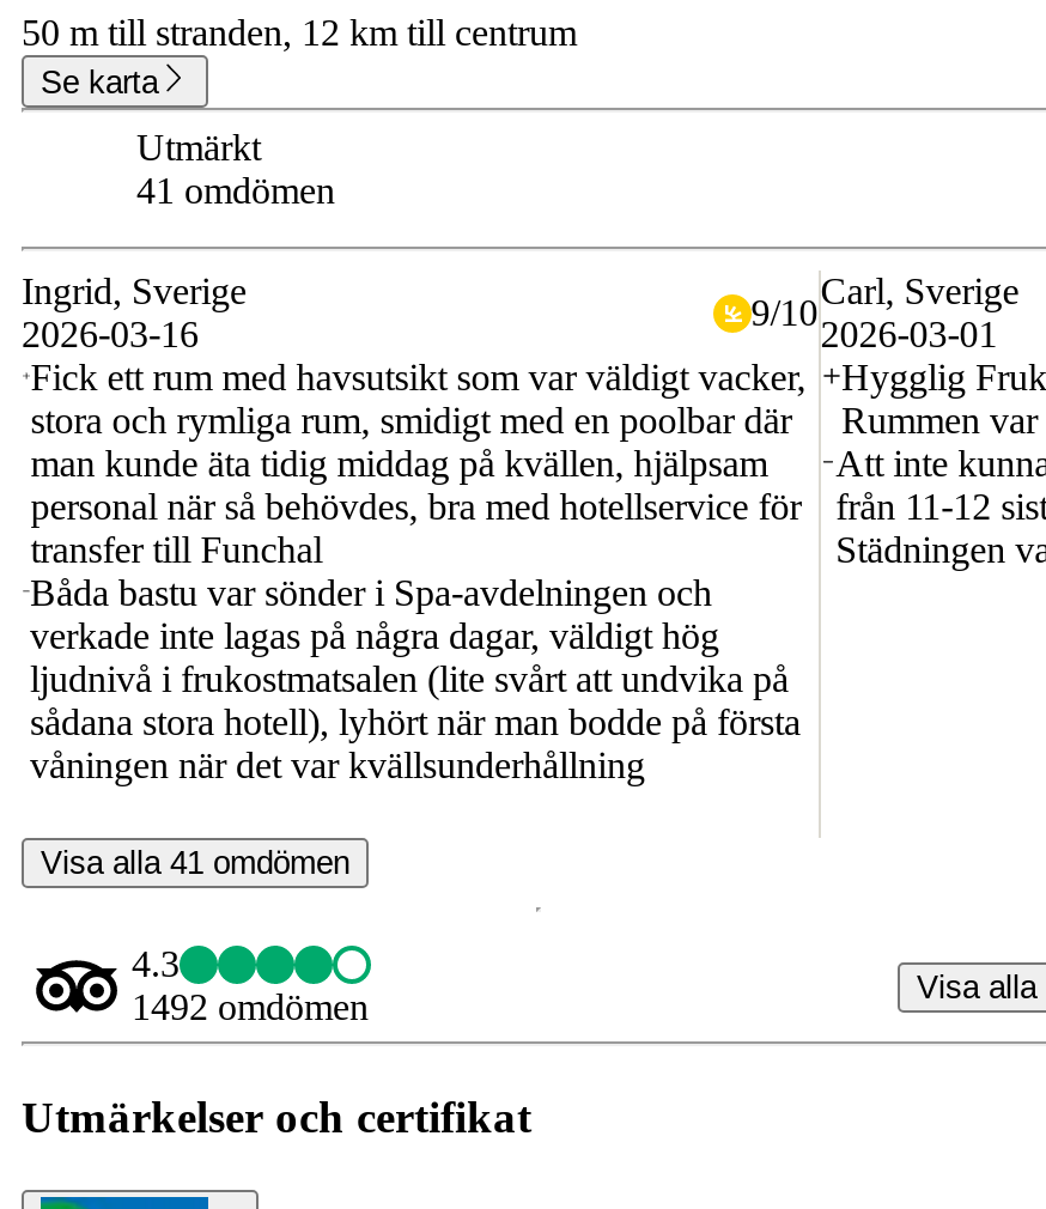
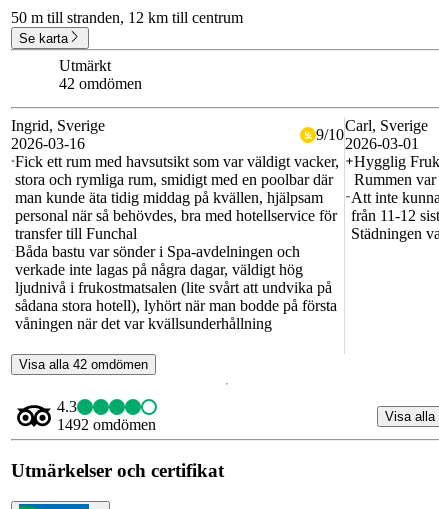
[136,170,335,211] 41 omdömen -> [59,75,142,92] 42 omdömen
[41,846,349,881] Visa alla 41 omdömen -> [19,357,148,372] Visa alla 42 omdömen

